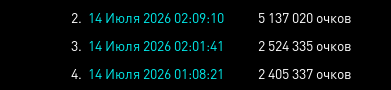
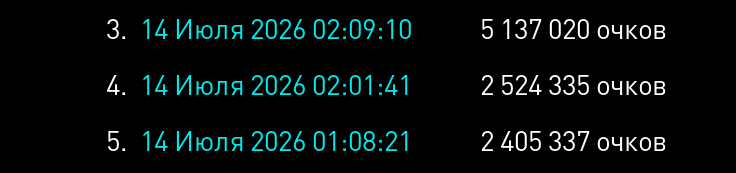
[71,8,352,26] 2. 14 Июля 2026 02:09:10 5 137 020 очков -> [106,9,668,45] 3. 14 Июля 2026 02:09:10 5 137 020 очков
[71,36,352,54] 3. 14 Июля 2026 02:01:41 2 524 335 очков -> [106,65,668,101] 4. 14 Июля 2026 02:01:41 2 524 335 очков
[71,64,352,82] 4. 14 Июля 2026 01:08:21 2 405 337 очков -> [106,121,668,157] 5. 14 Июля 2026 01:08:21 2 405 337 очков

